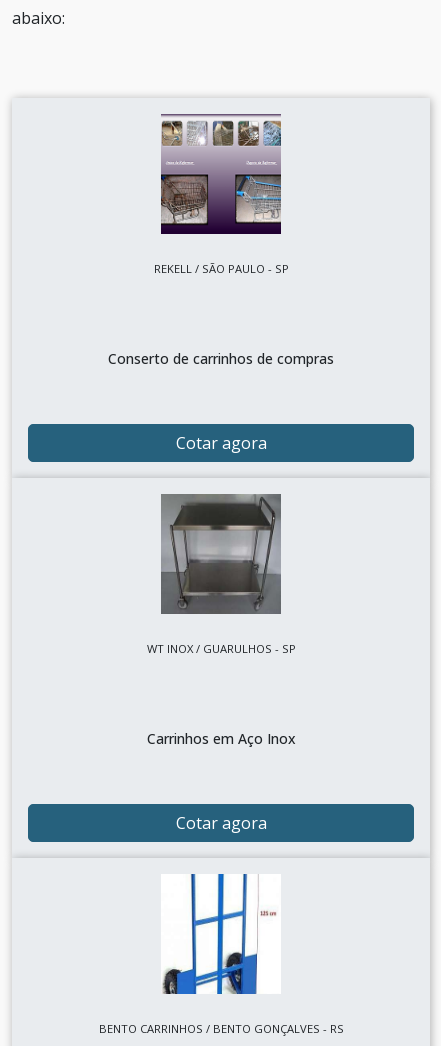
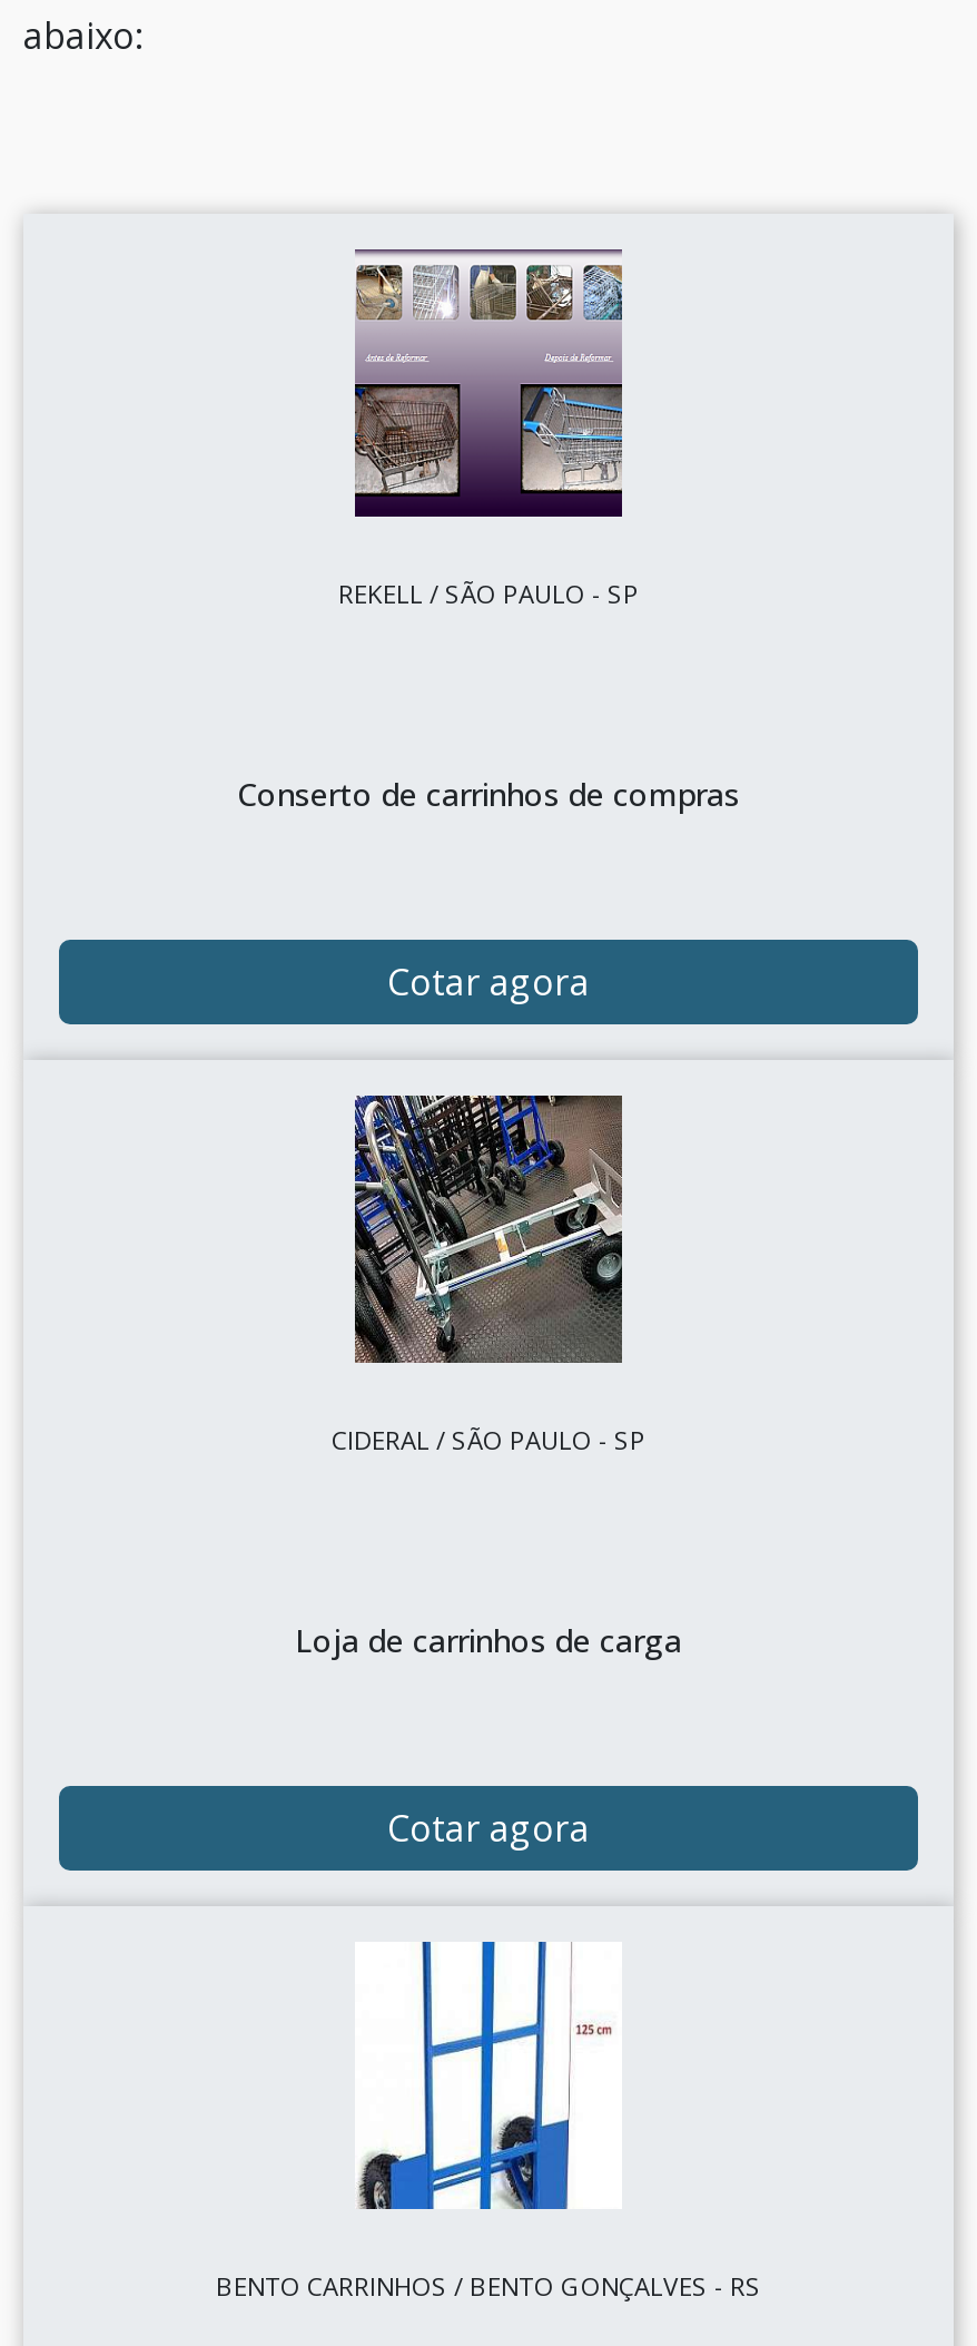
[146,494,295,656] [image] | WT INOX / GUARULHOS - SP -> [332,1093,645,1456] [image] | CIDERAL / SÃO PAULO - SP
[146,729,295,748] Carrinhos em Aço Inox -> [295,1619,682,1661] Loja de carrinhos de carga

